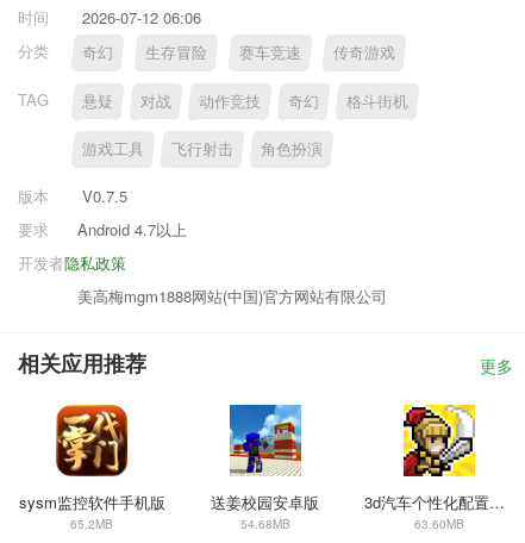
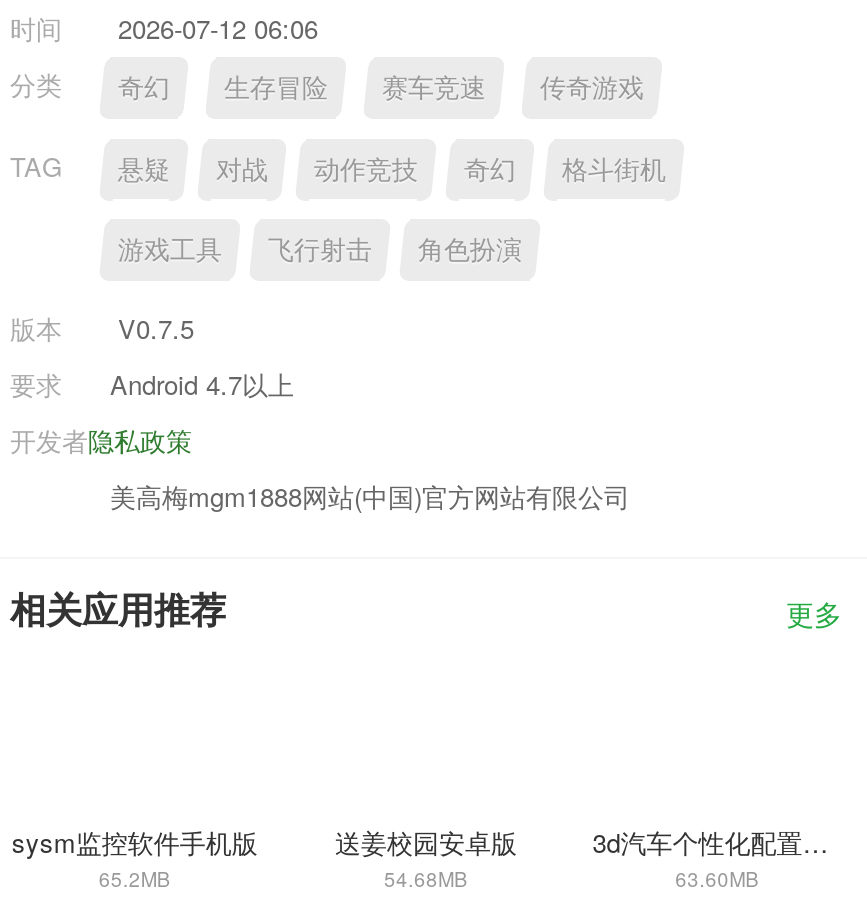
[55,404,129,478] [image] -> none
[229,404,302,476] [image] -> none
[402,404,476,478] [image] -> none

